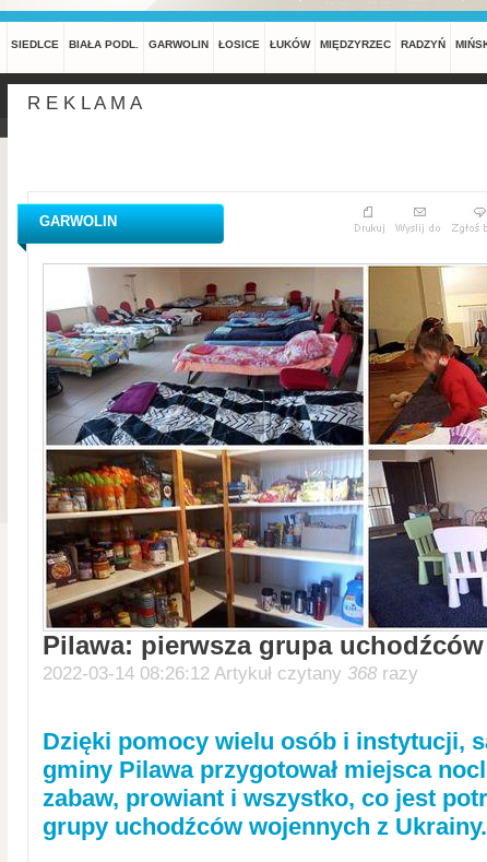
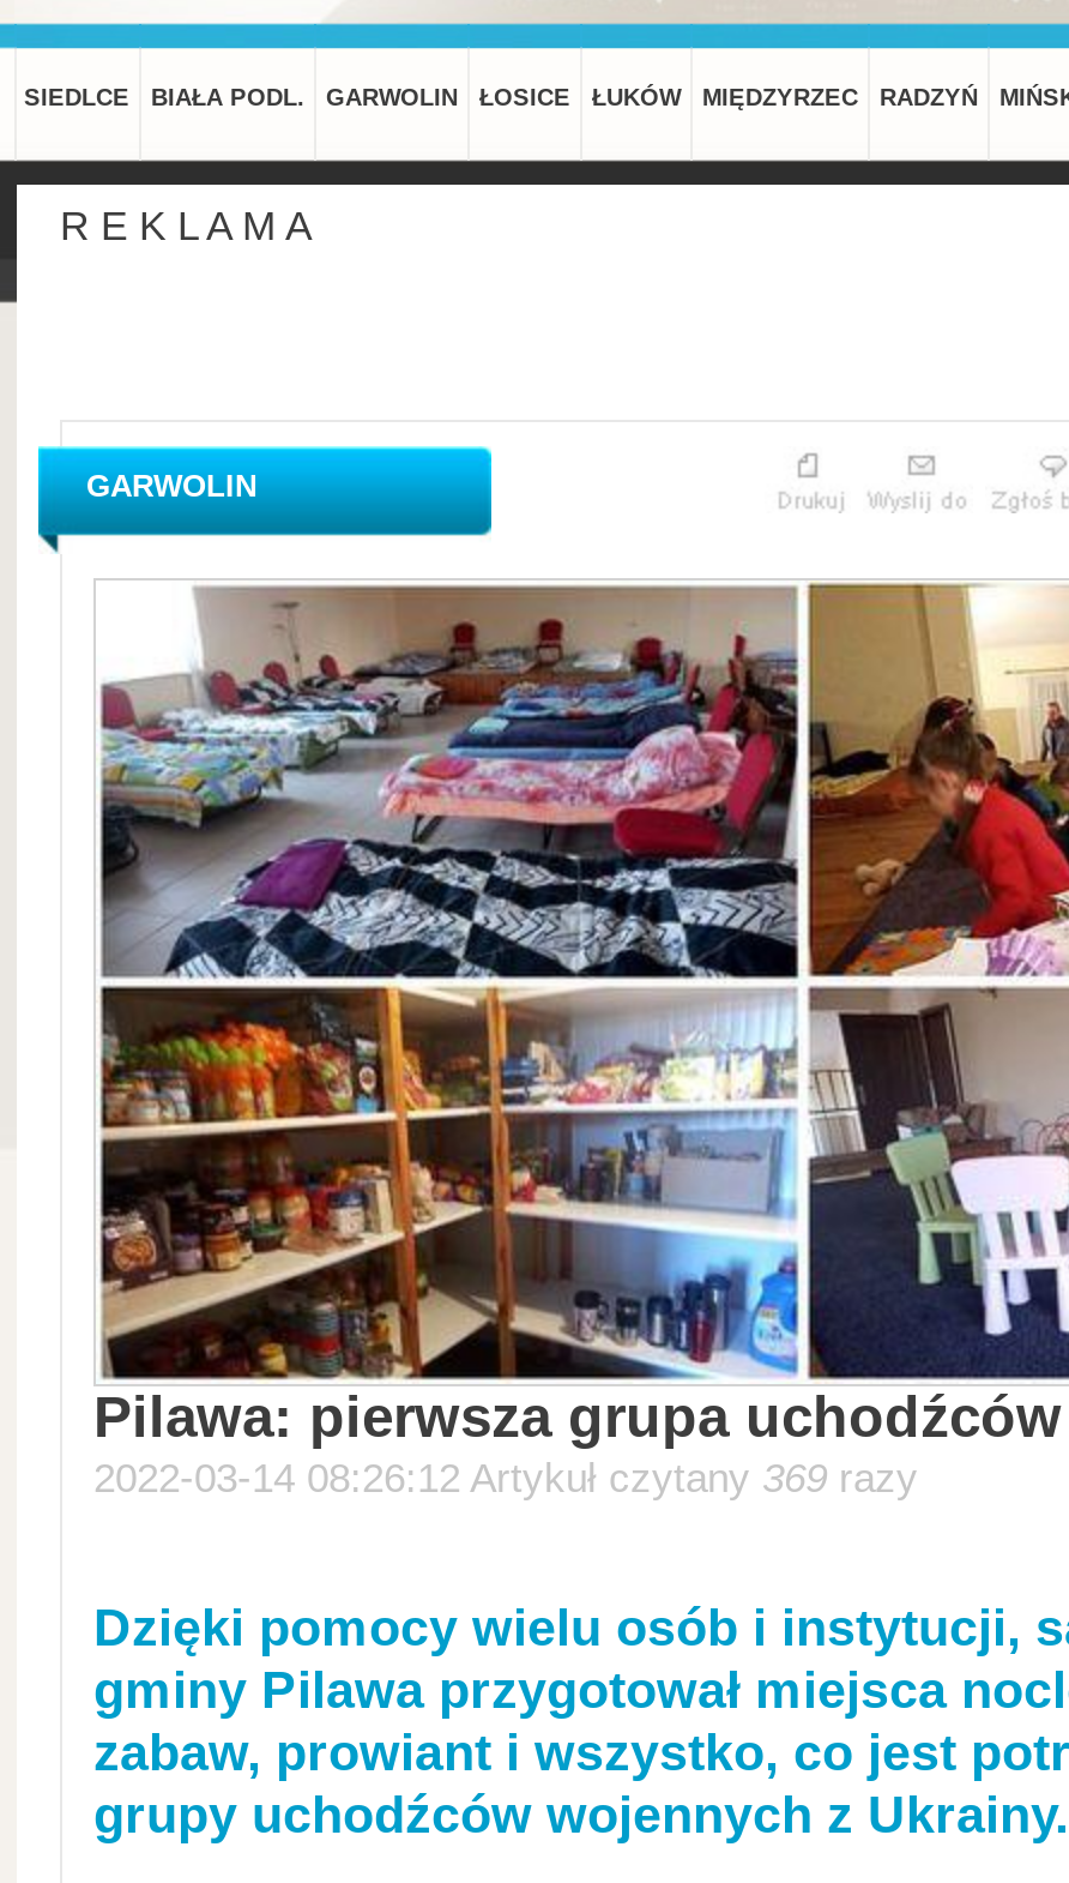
[43,663,418,684] 2022-03-14 08:26:12 Artykuł czytany 368 razy -> [93,1456,918,1502] 2022-03-14 08:26:12 Artykuł czytany 369 razy

